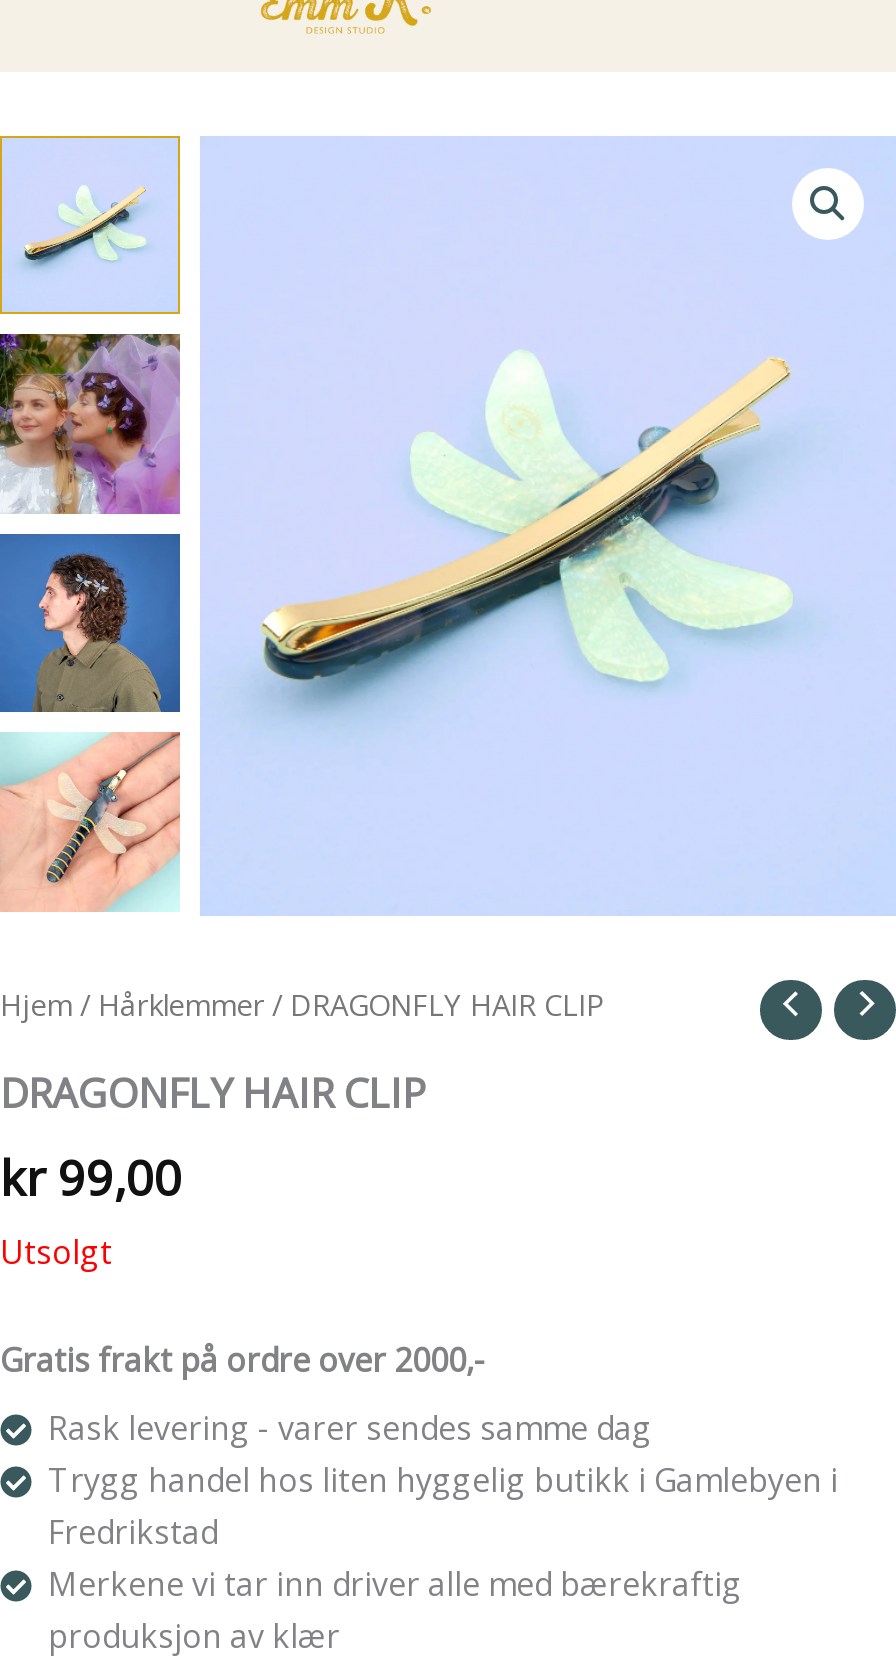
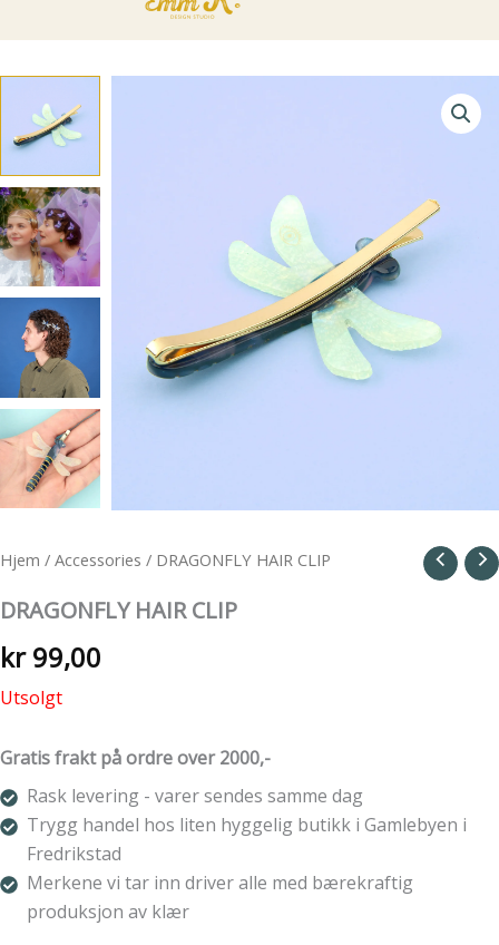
[0,983,604,1023] Hjem / Hårklemmer / DRAGONFLY HAIR CLIP -> [0,548,331,571] Hjem / Accessories / DRAGONFLY HAIR CLIP

